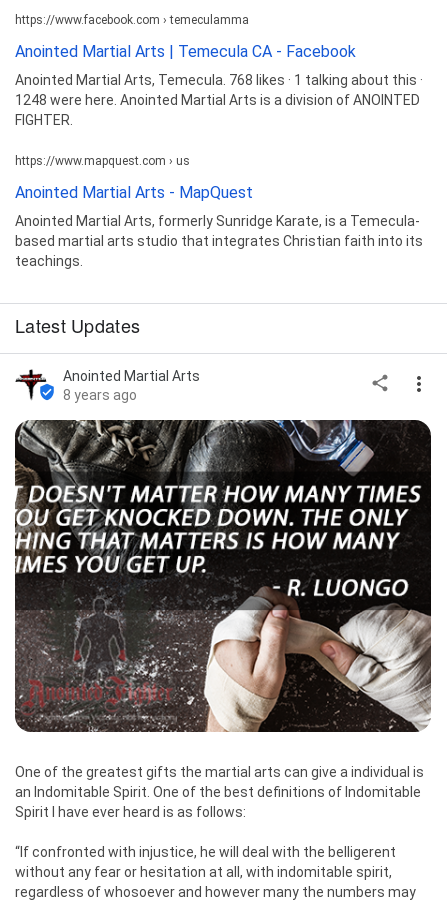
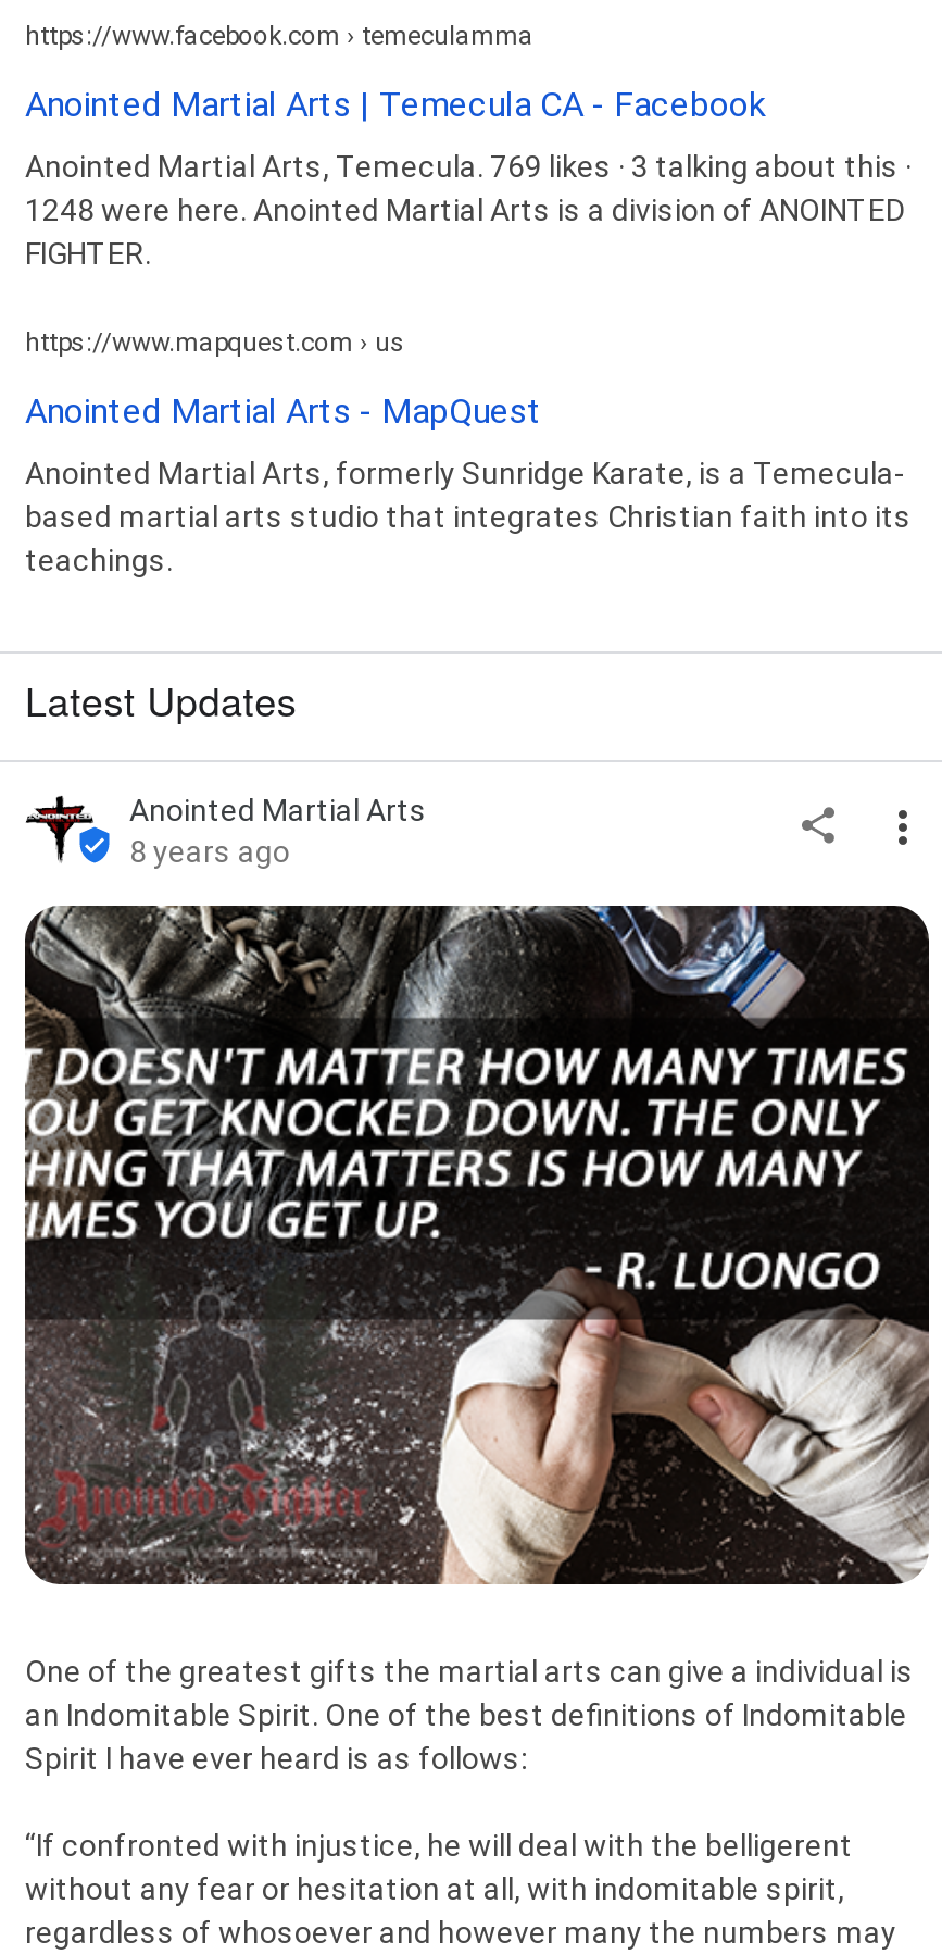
[15,72,423,88] Anointed Martial Arts, Temecula. 768 likes · 1 talking about this · -> [25,148,912,183] Anointed Martial Arts, Temecula. 769 likes · 3 talking about this ·

